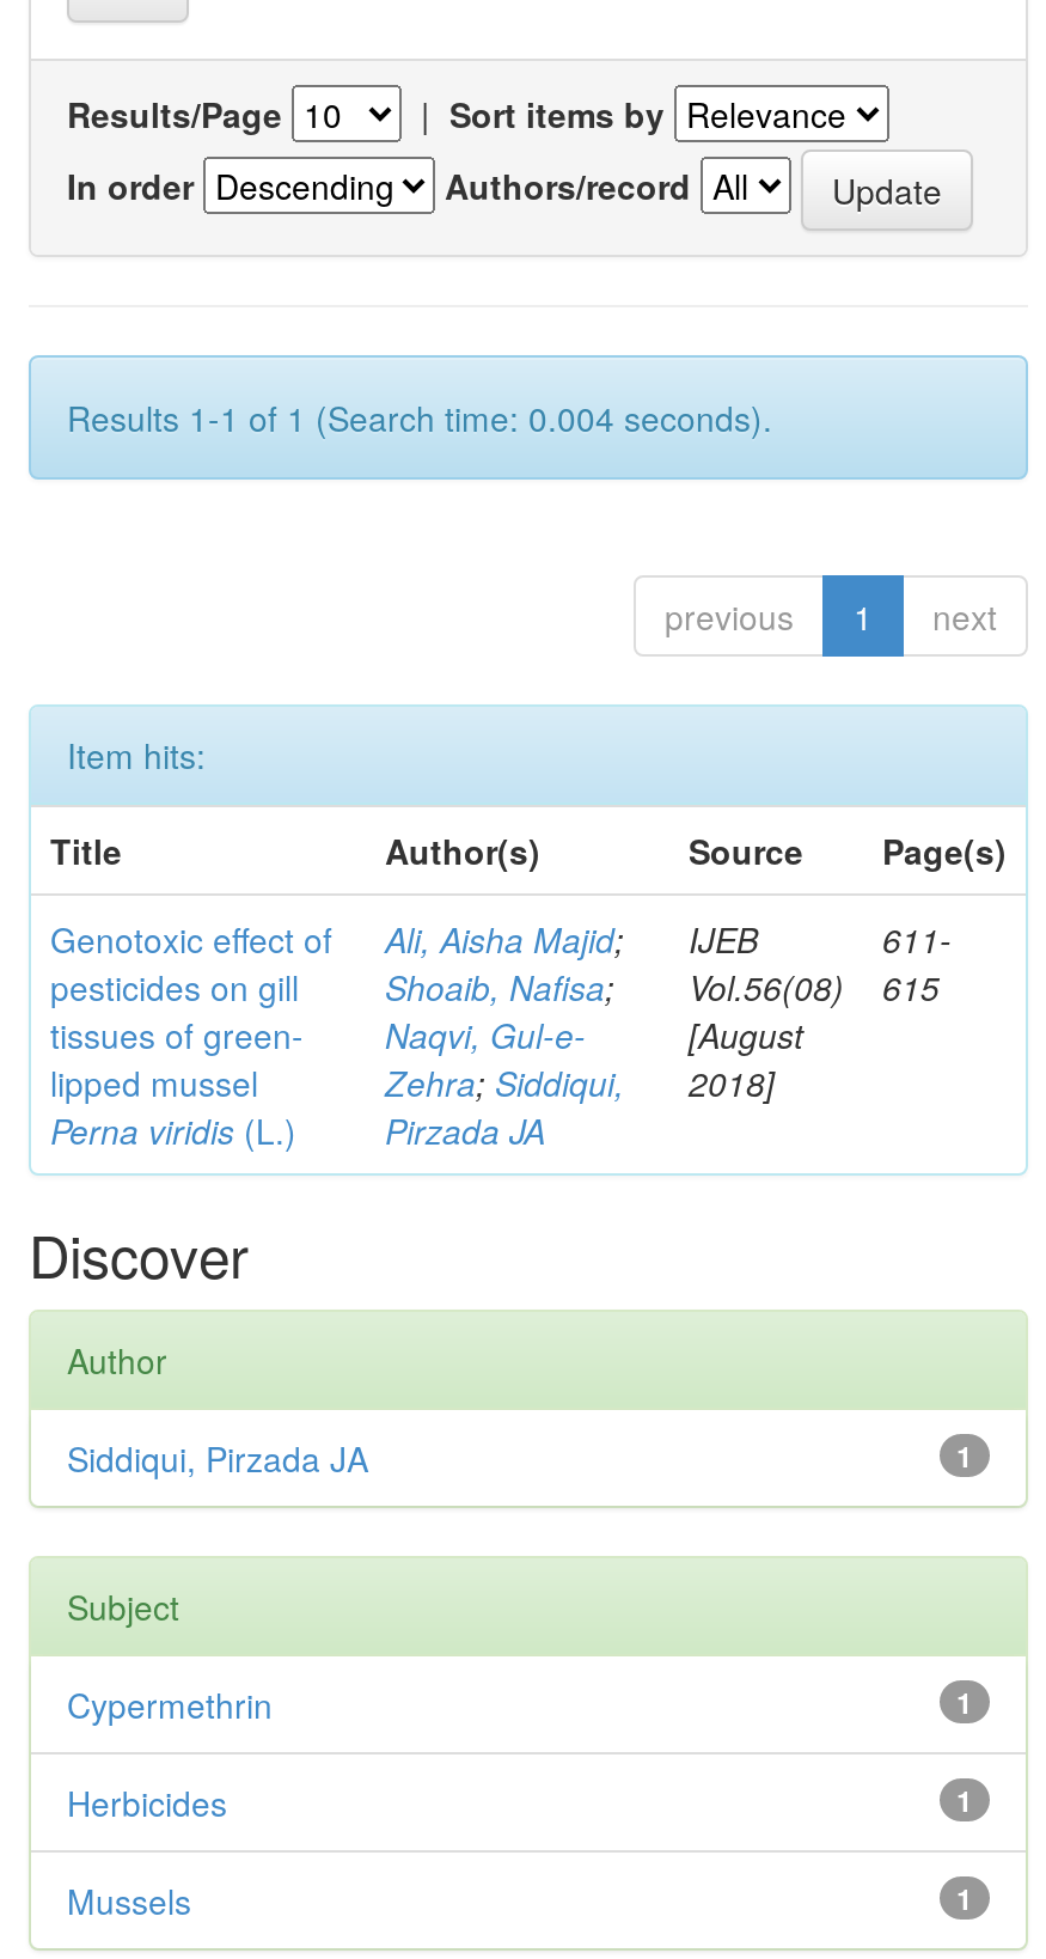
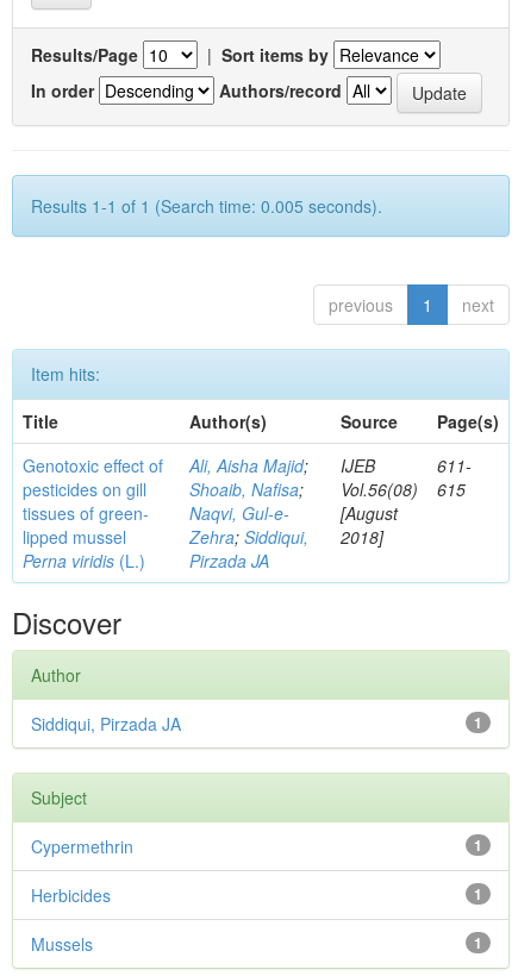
[67,393,772,441] Results 1-1 of 1 (Search time: 0.004 seconds). -> [31,194,382,218] Results 1-1 of 1 (Search time: 0.005 seconds).

